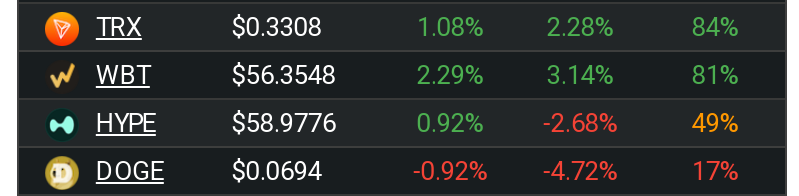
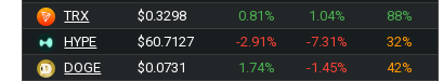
[96,11,740,89] $0.3308 | 1.08% | 2.28% | 84% | WBT | $56.3548 | 2.29% | 3.14% | 81% -> [138,7,413,23] $0.3298 | 0.81% | 1.04% | 88%
[232,107,336,137] $58.9776 -> [138,33,194,49] $60.7127
[417,107,485,137] 0.92% -> [236,33,277,49] -2.91%
[543,107,619,137] -2.68% -> [306,33,348,49] -7.31%
[692,107,740,137] 49% -> [387,33,413,49] 32%
[232,155,322,185] $0.0694 -> [138,59,187,75] $0.0731
[413,155,489,185] -0.92% -> [238,59,275,75] 1.74%
[543,155,619,185] -4.72% -> [306,59,348,75] -1.45%
[692,155,740,185] 17% -> [387,59,413,75] 42%

